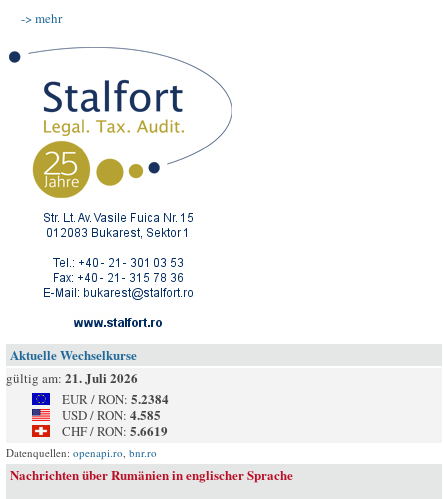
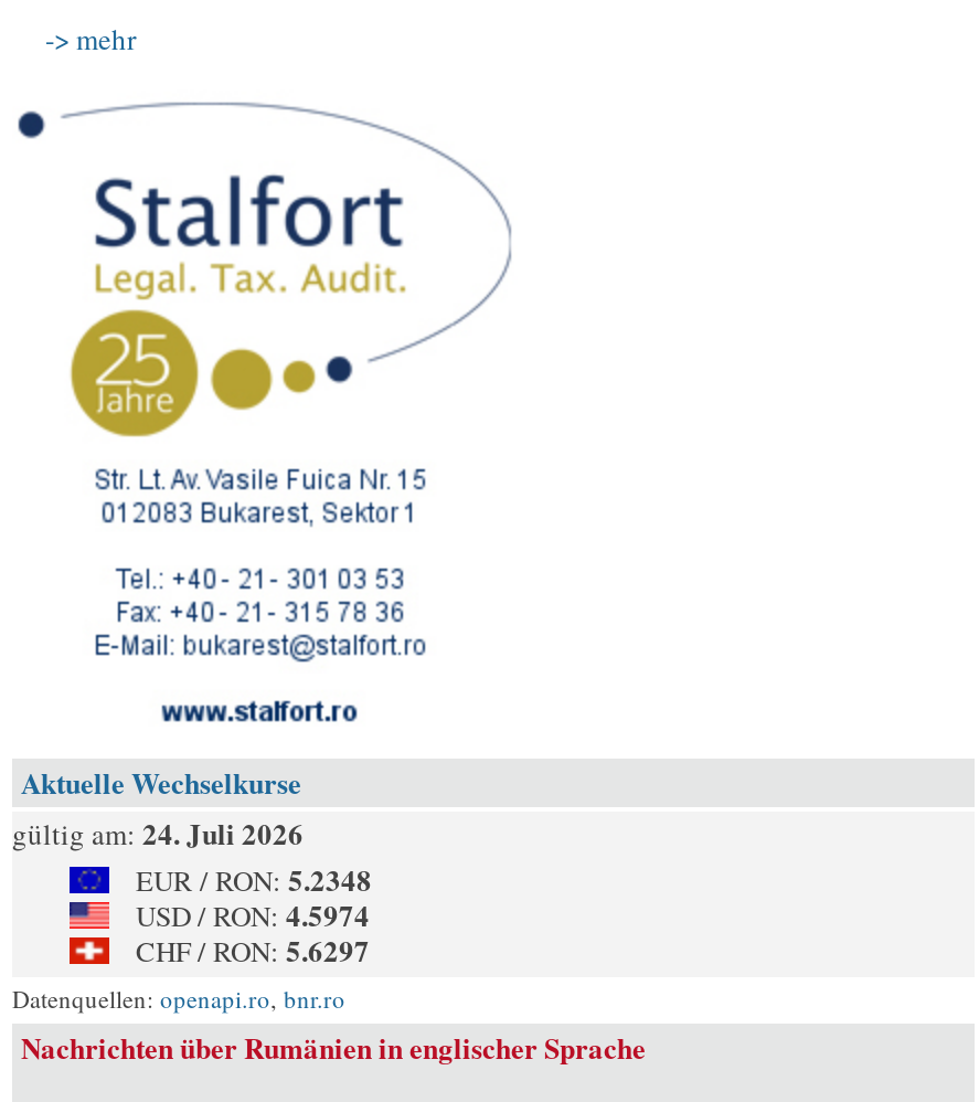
[6,368,138,387] gültig am: 21. Juli 2026 -> [12,812,304,854] gültig am: 24. Juli 2026
[62,389,169,408] EUR / RON: 5.2384 -> [136,858,372,900] EUR / RON: 5.2348
[62,405,161,424] USD / RON: 4.585 -> [136,893,370,935] USD / RON: 4.5974
[62,421,168,440] CHF / RON: 5.6619 -> [136,929,370,971] CHF / RON: 5.6297

